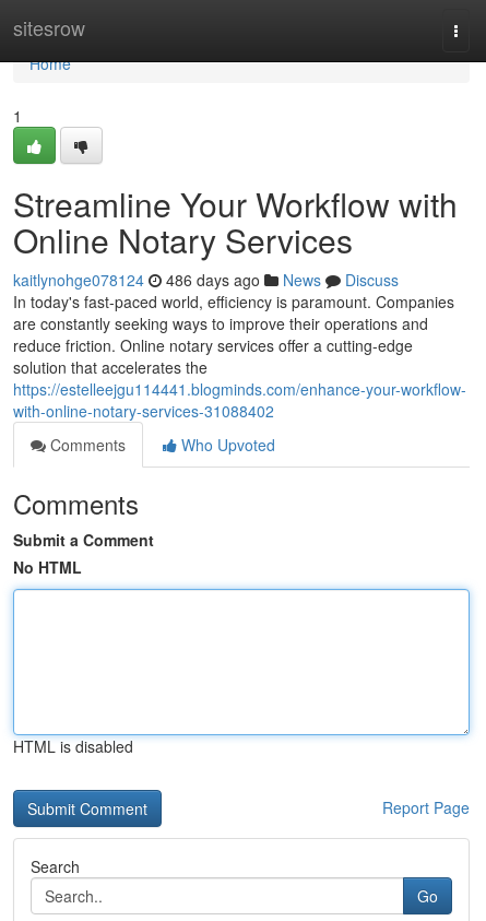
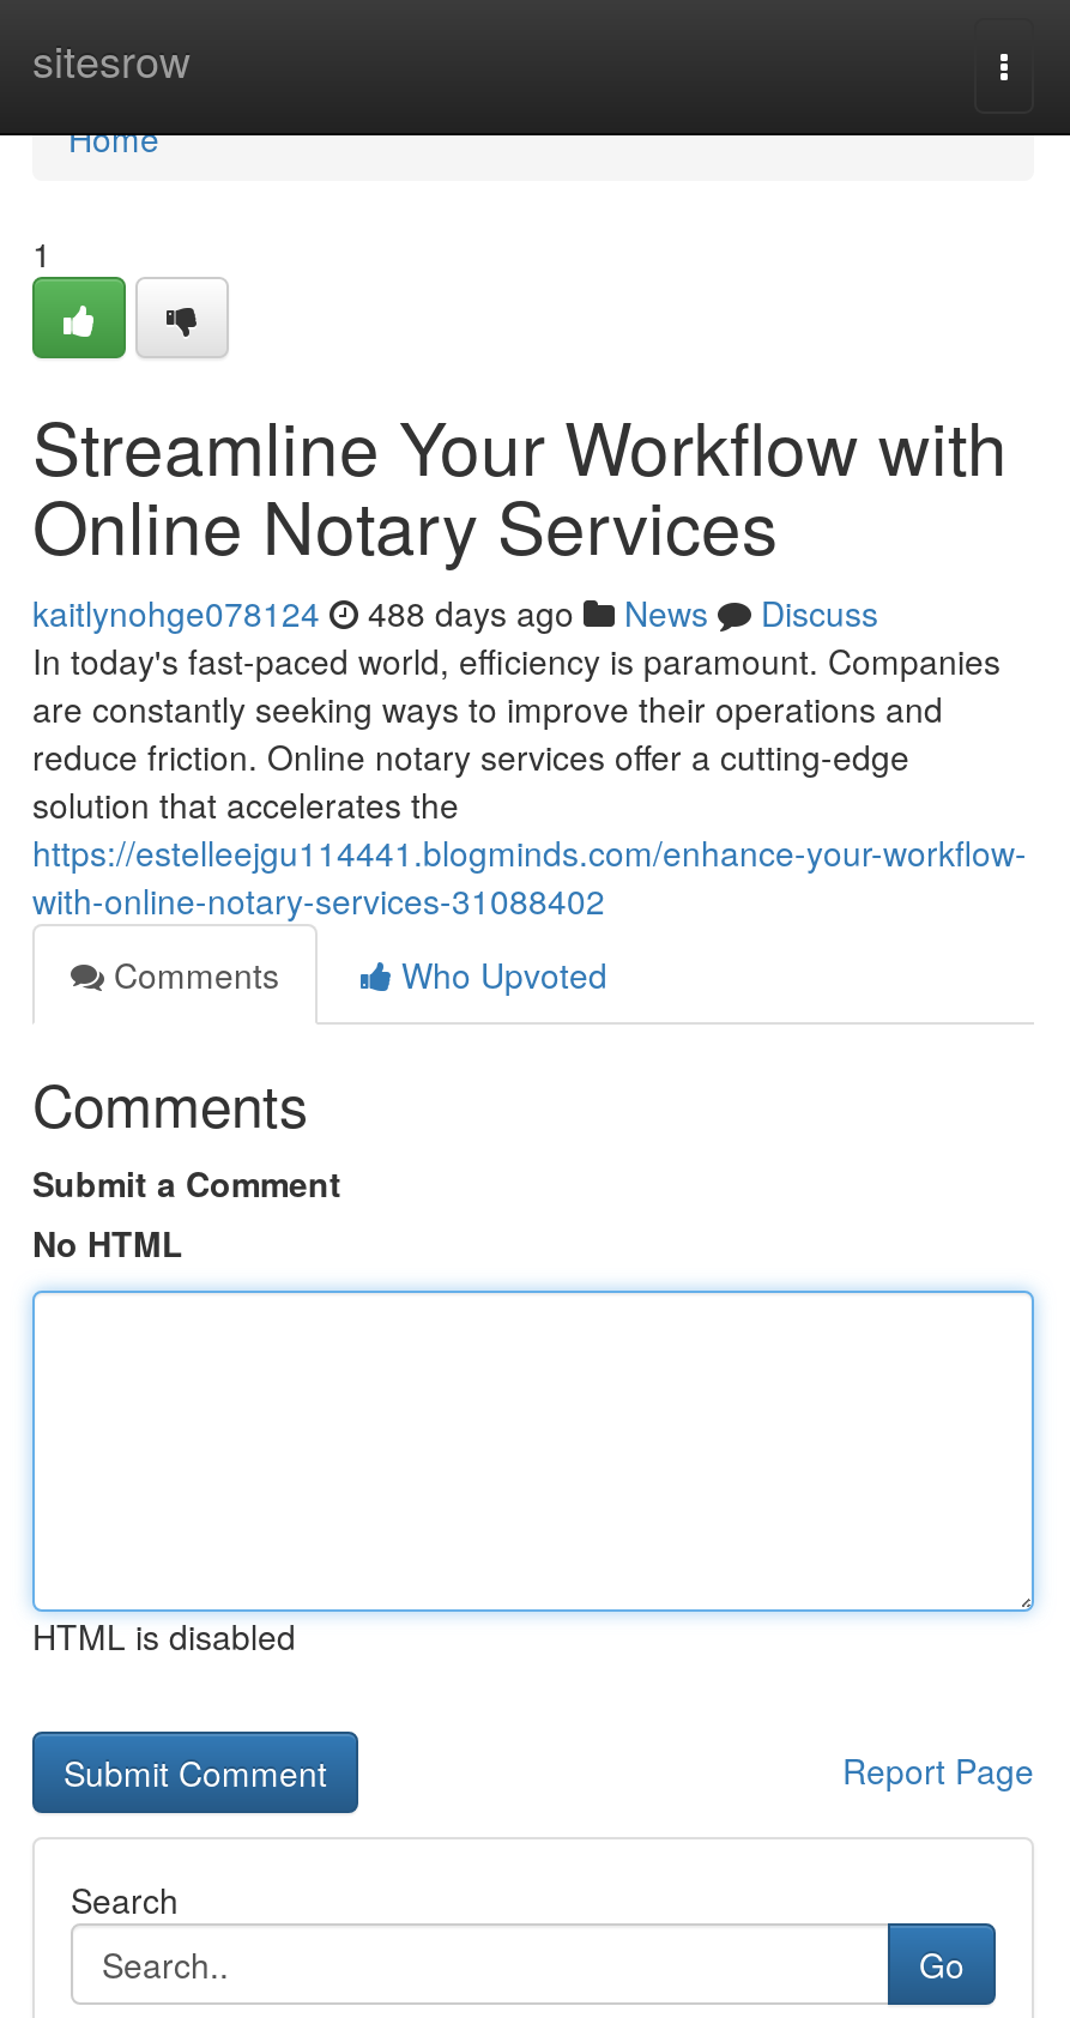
[13,269,399,291] kaitlynohge078124 486 days ago News Discuss -> [32,588,878,636] kaitlynohge078124 488 days ago News Discuss

